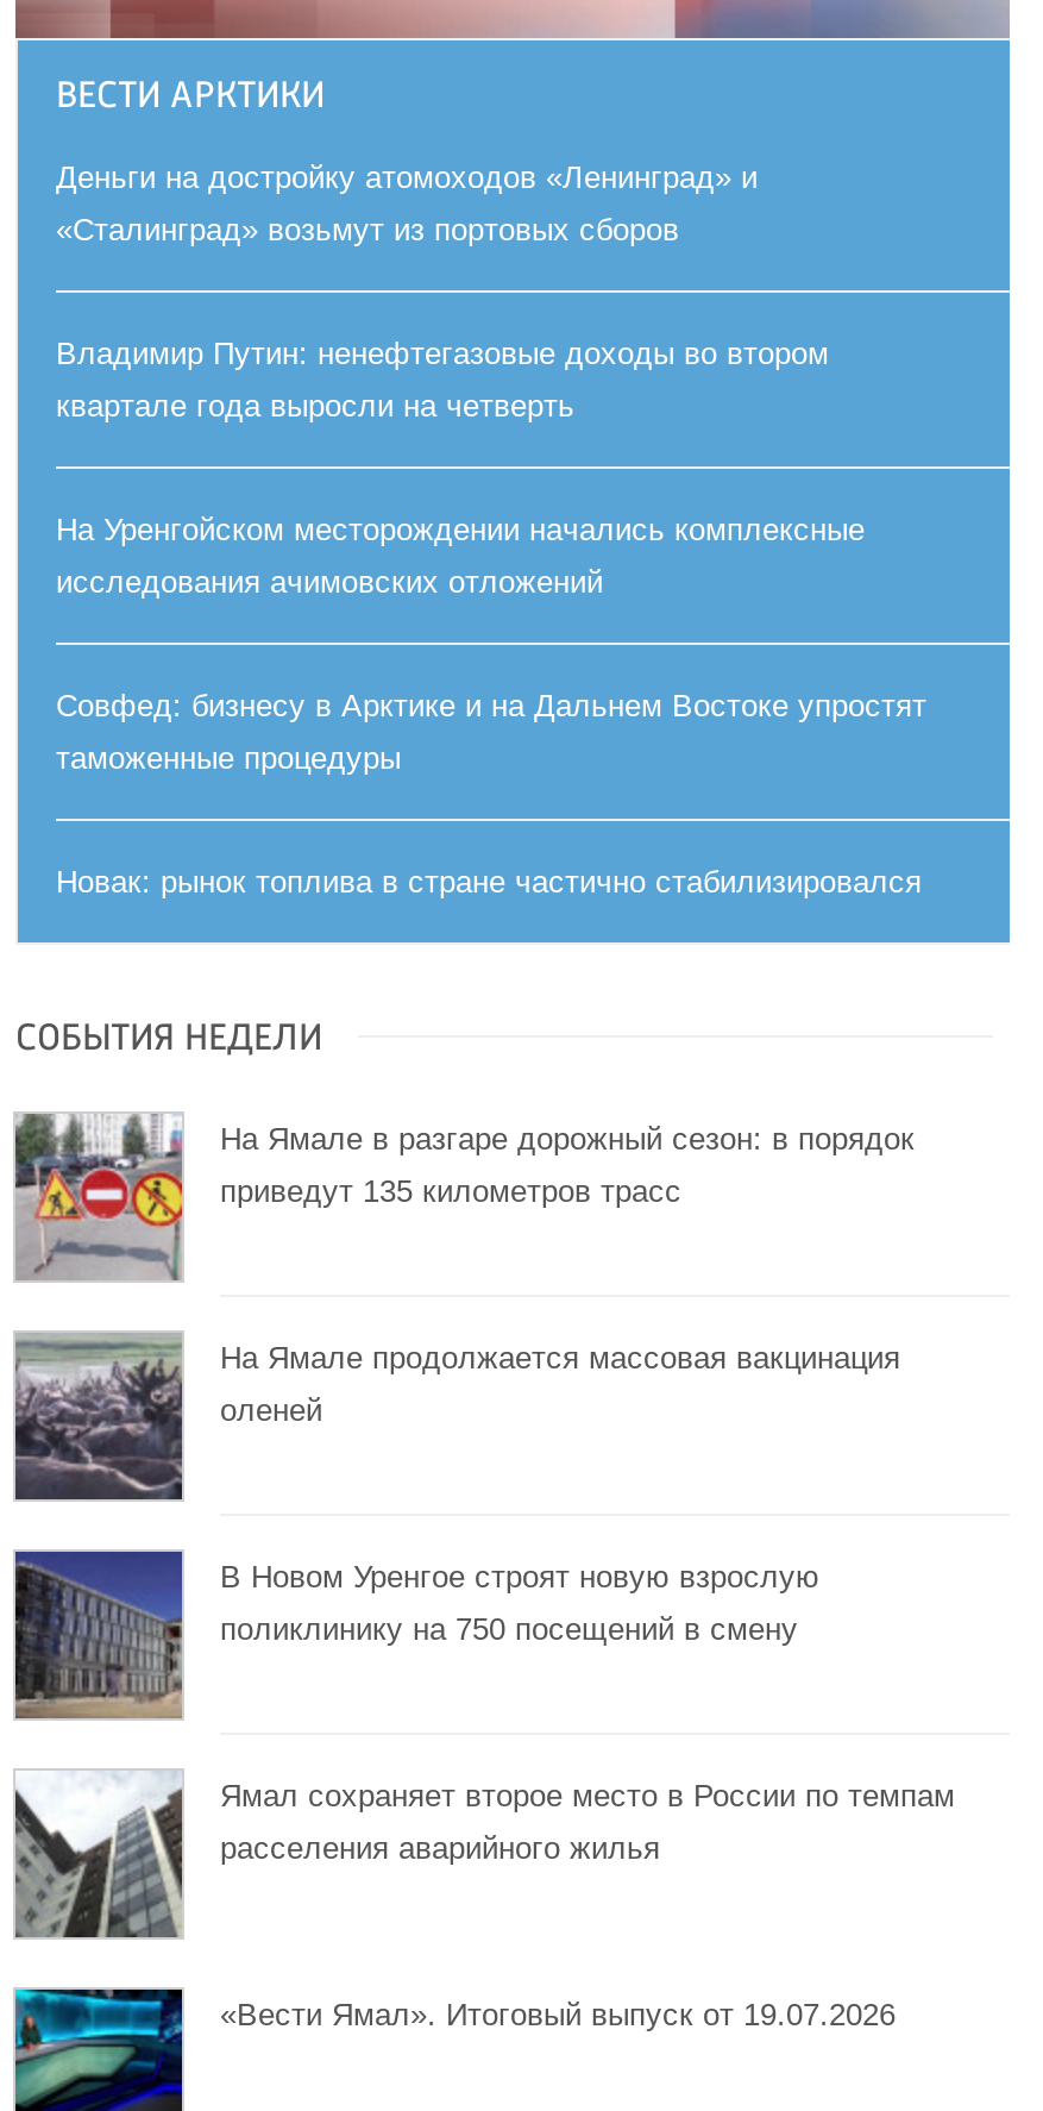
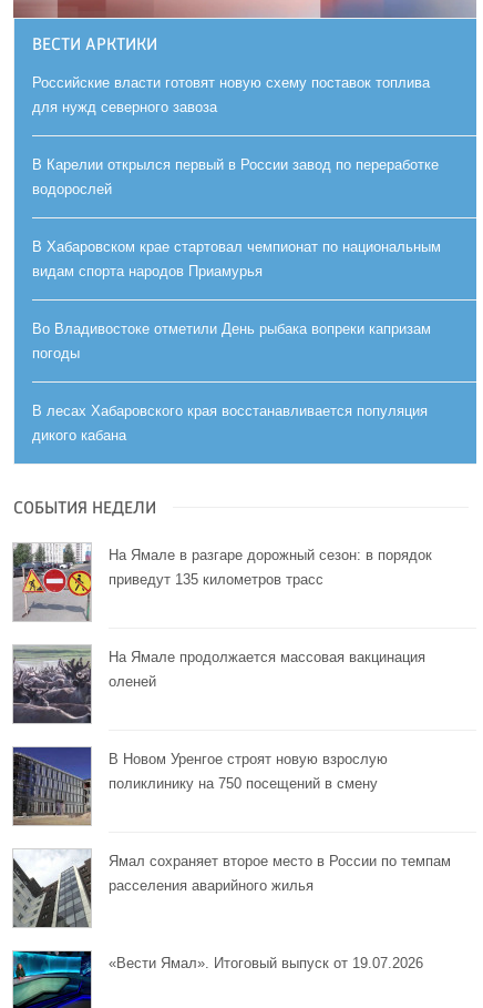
[56,159,926,899] Деньги на достройку атомоходов «Ленинград» и | «Сталинград» возьмут из портовых сборов | Владимир Путин: ненефтегазовые доходы во втором | квартале года выросли на четверть | На Уренгойском месторождении начались комплексные | исследования ачимовских отложений | Совфед: бизнесу в Арктике и на Дальнем Востоке упростят | таможенные процедуры | Новак: рынок топлива в стране частично стабилизировался -> [32,74,441,443] Российские власти готовят новую схему поставок топлива | для нужд северного завоза | В Карелии открылся первый в России завод по переработке | водорослей | В Хабаровском крае стартовал чемпионат по национальным | видам спорта народов Приамурья | Во Владивостоке отметили День рыбака вопреки капризам | погоды | В лесах Хабаровского края восстанавливается популяция | дикого кабана

